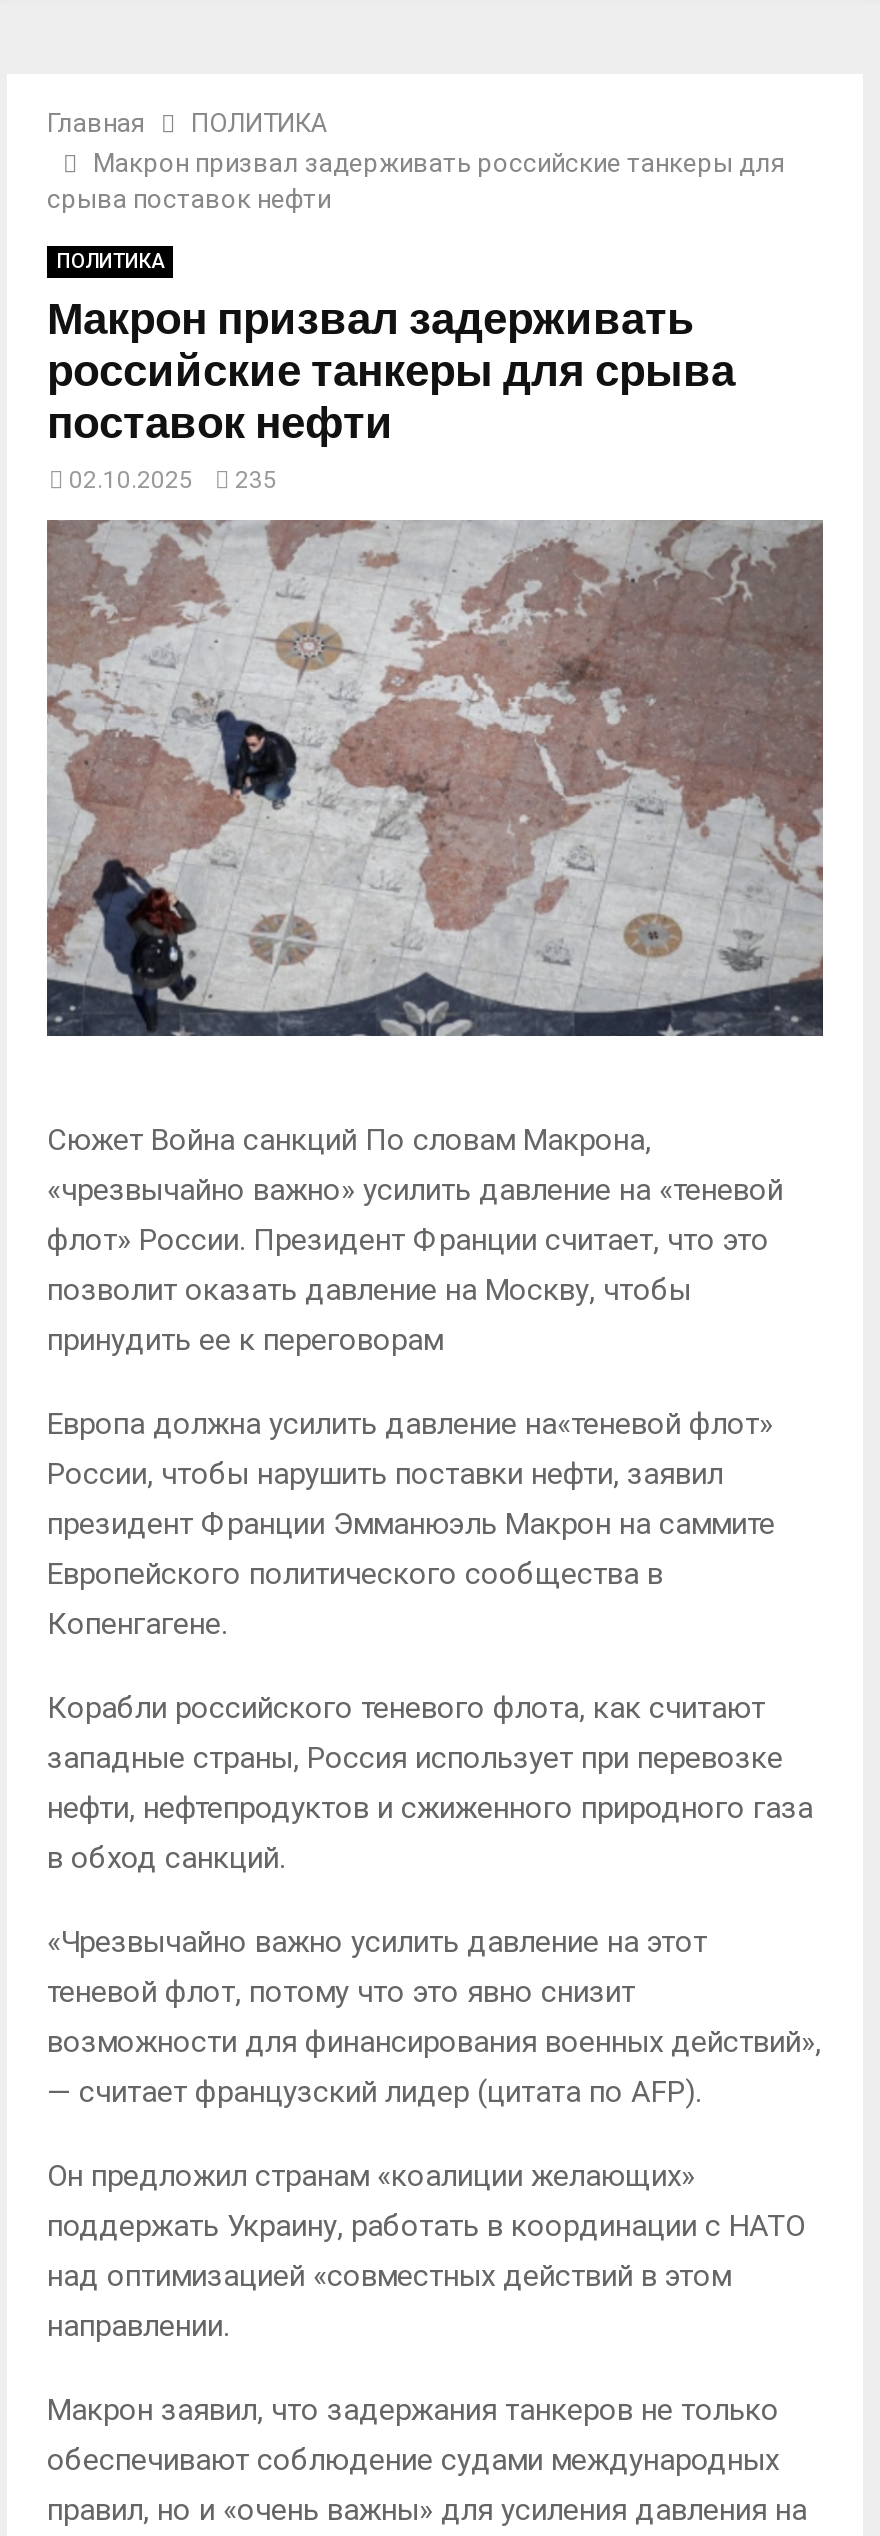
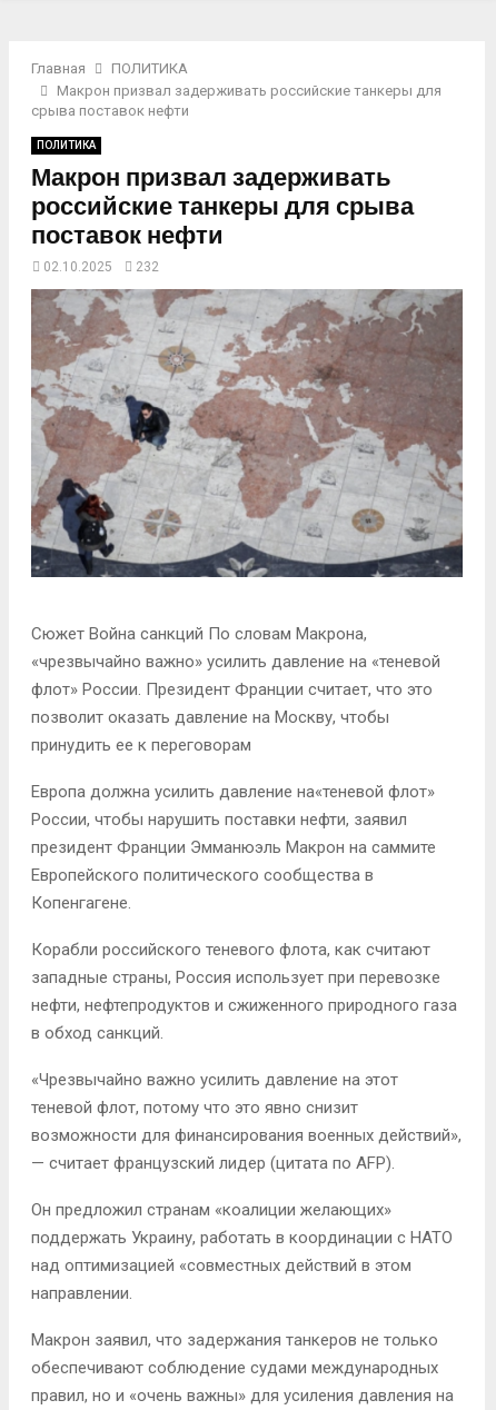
[235,466,277,494] 235 -> [136,259,159,275] 232

